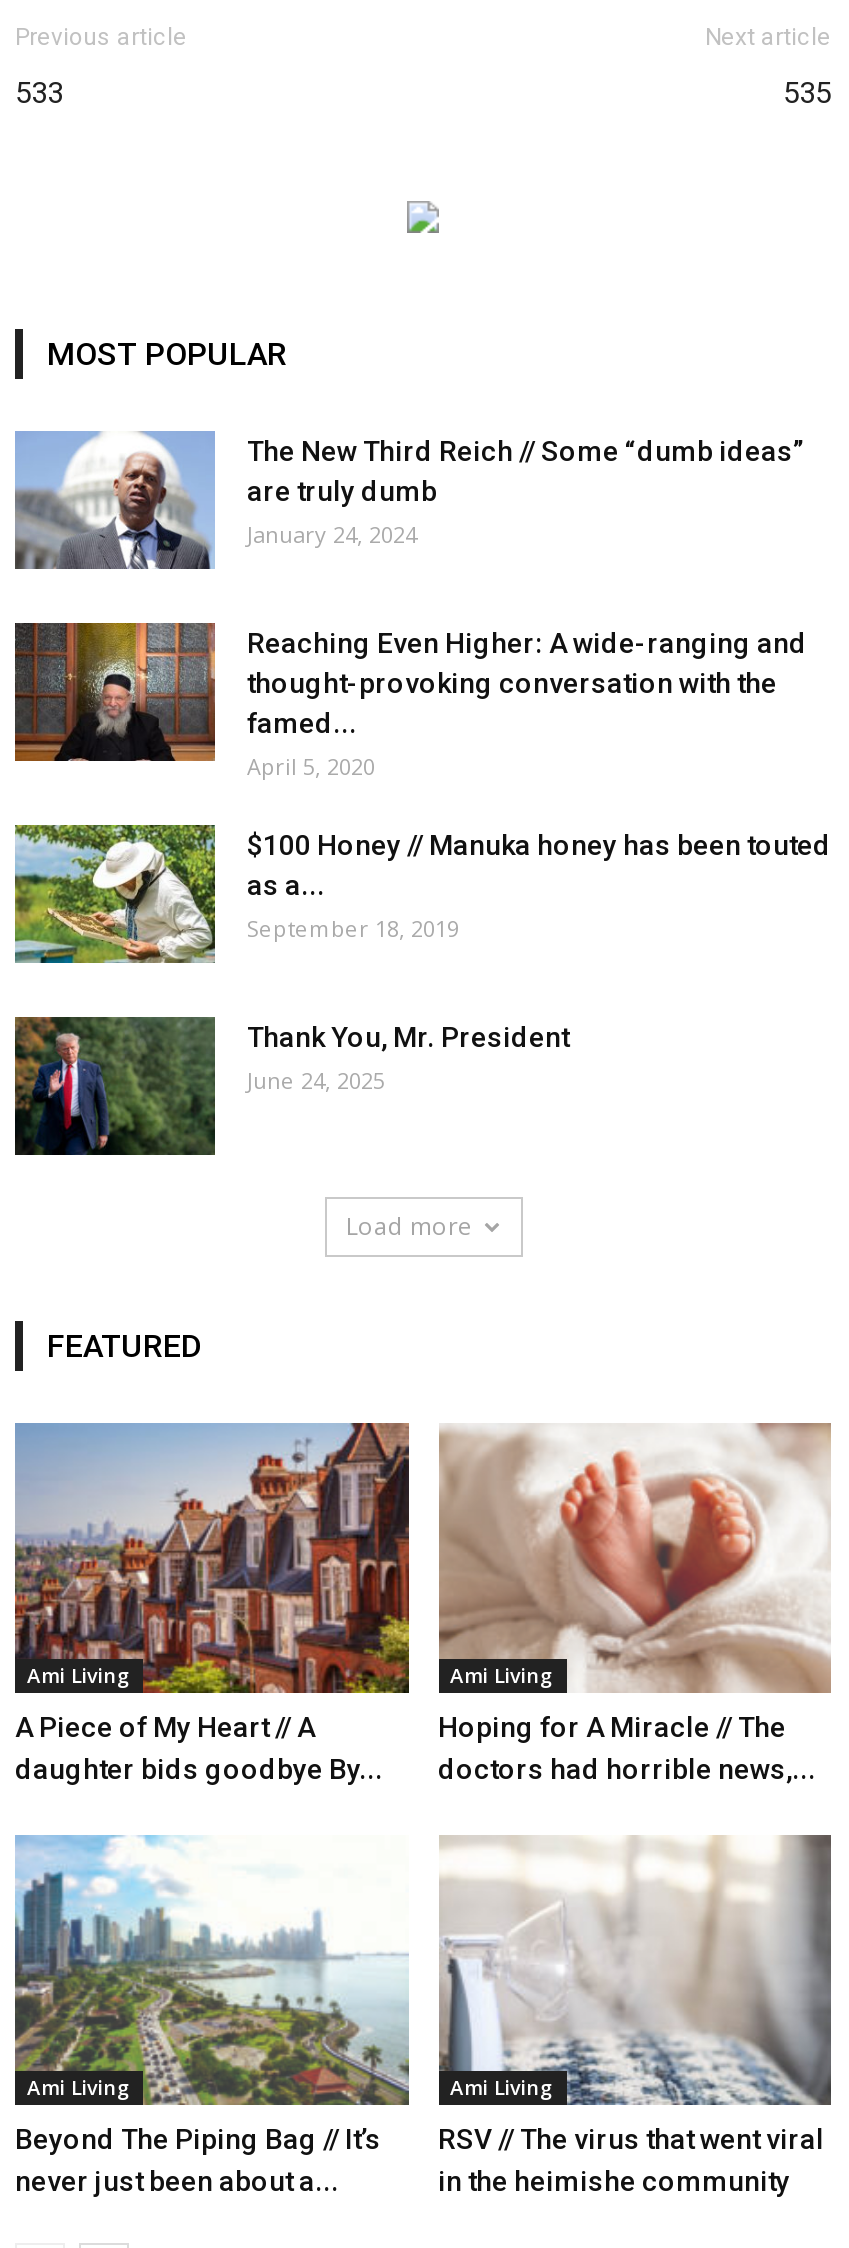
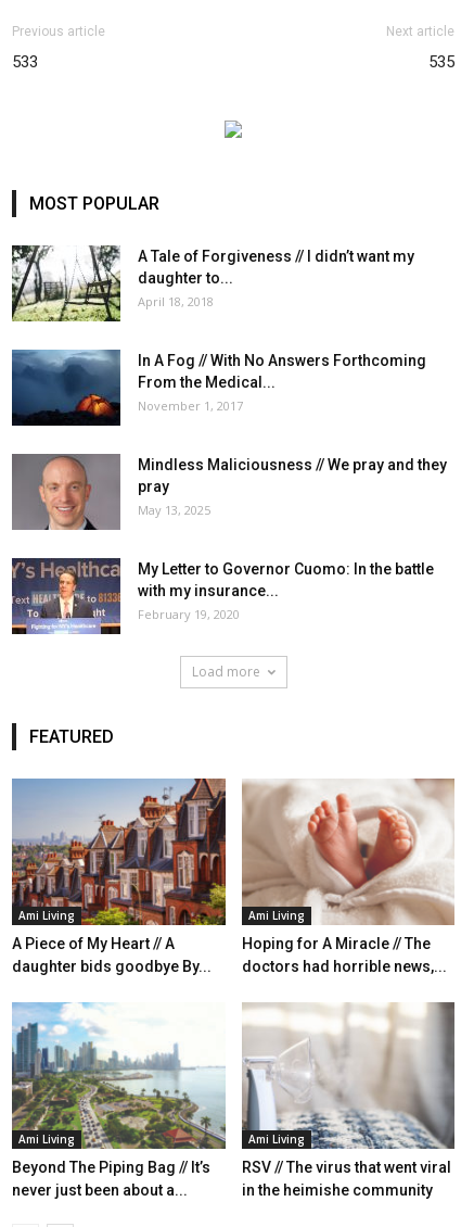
[15,429,803,571] [image] | The New Third Reich // Some “dumb ideas” | are truly dumb | January 24, 2024 -> [11,244,414,322] [image] | A Tale of Forgiveness // I didn’t want my | daughter to... | April 18, 2018
[13,621,807,781] [image] | Reaching Even Higher: A wide-ranging and | thought-provoking conversation with the | famed... | April 5, 2020 -> [11,349,426,427] [image] | In A Fog // With No Answers Forthcoming | From the Medical... | November 1, 2017
[15,823,831,965] [image] | $100 Honey // Manuka honey has been touted | as a... | September 18, 2019 -> [12,454,447,531] [image] | Mindless Maliciousness // We pray and they | pray | May 13, 2025
[13,1017,569,1157] [image] | Thank You, Mr. President | June 24, 2025 -> [11,558,434,635] [image] | My Letter to Governor Cuomo: In the battle | with my insurance... | February 19, 2020

